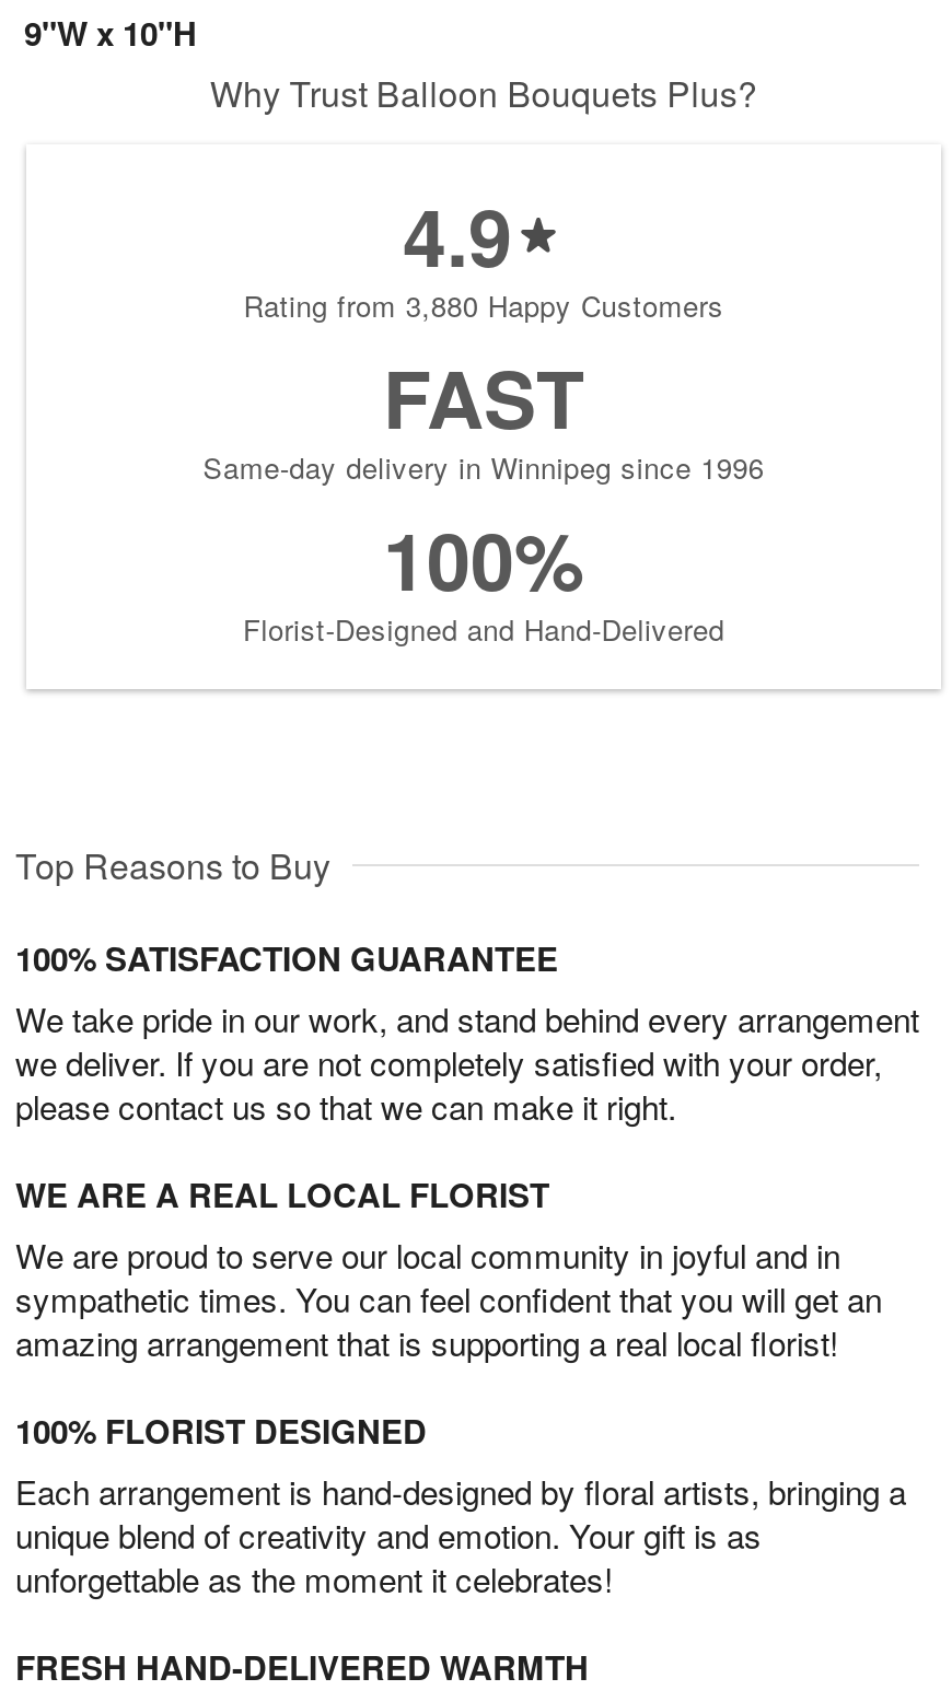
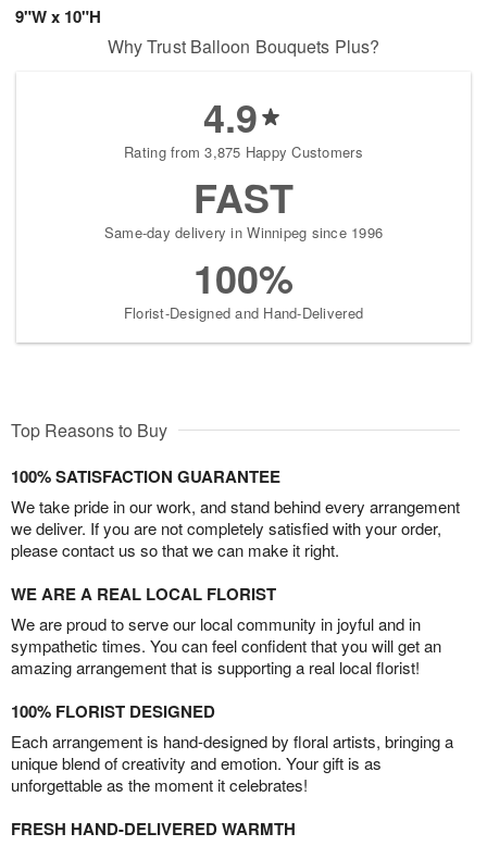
[243,285,724,327] Rating from 3,880 Happy Customers -> [124,142,363,162] Rating from 3,875 Happy Customers

